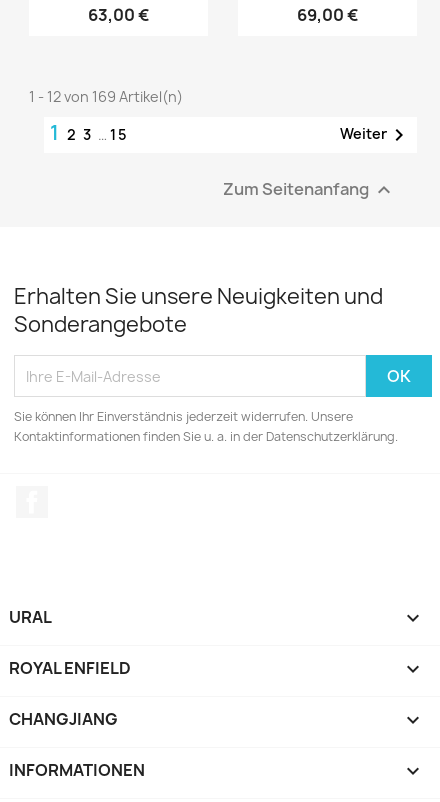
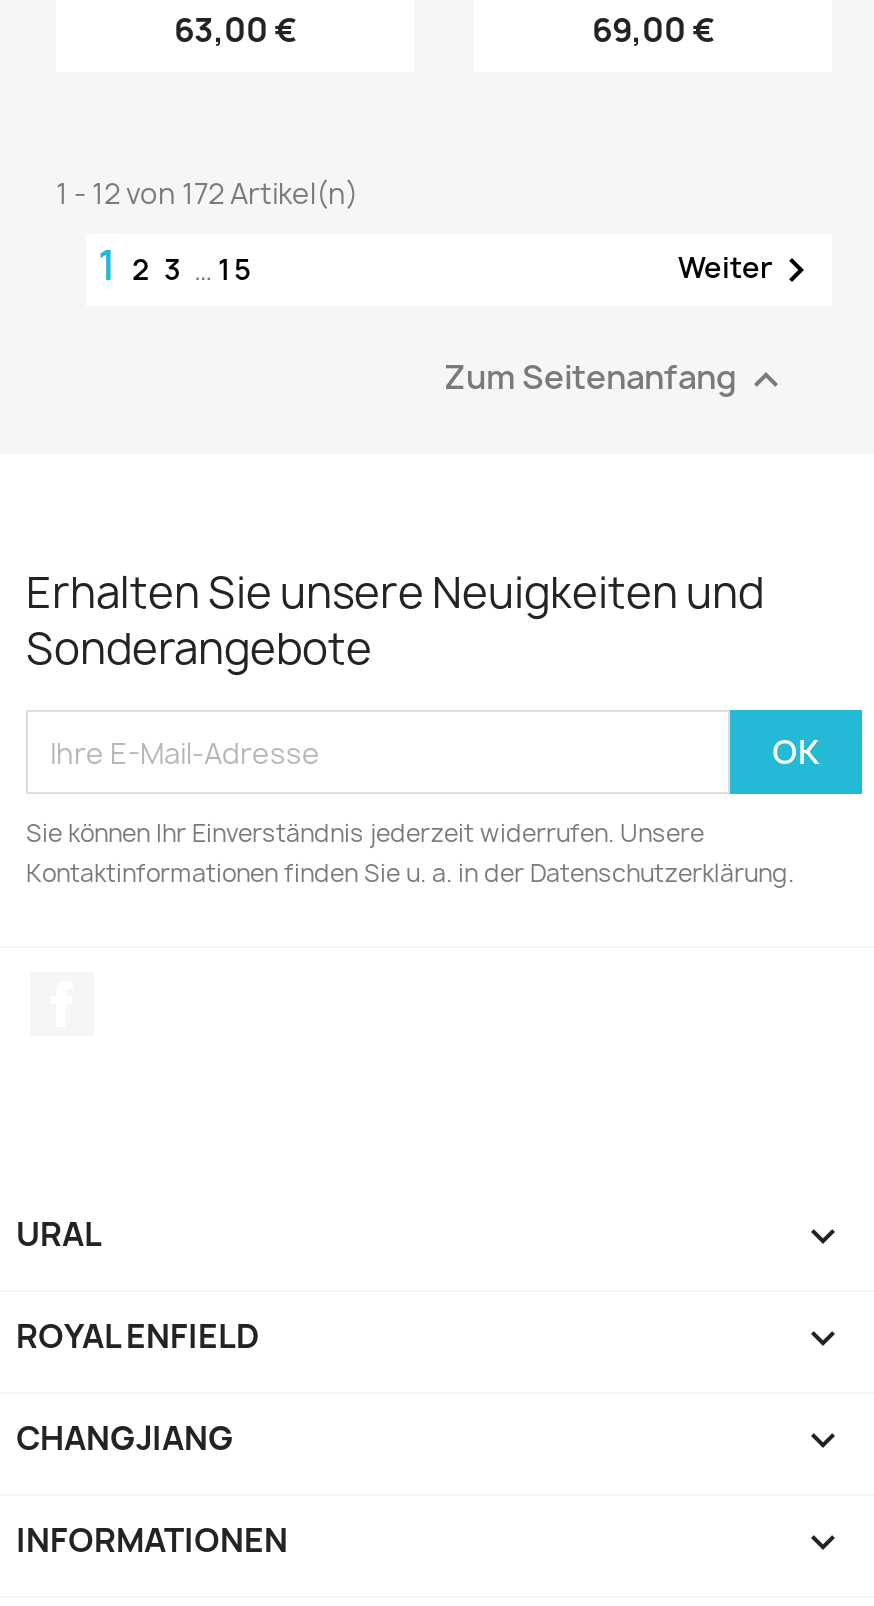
[29,87,183,106] 1 - 12 von 169 Artikel(n) -> [56,174,358,212] 1 - 12 von 172 Artikel(n)

